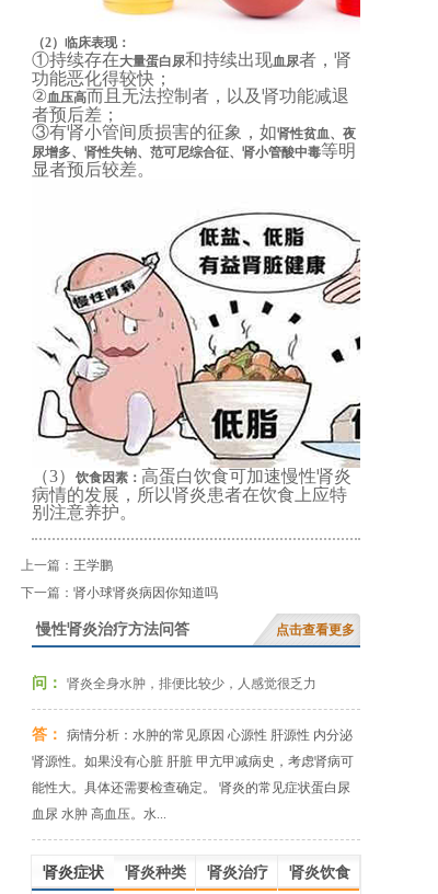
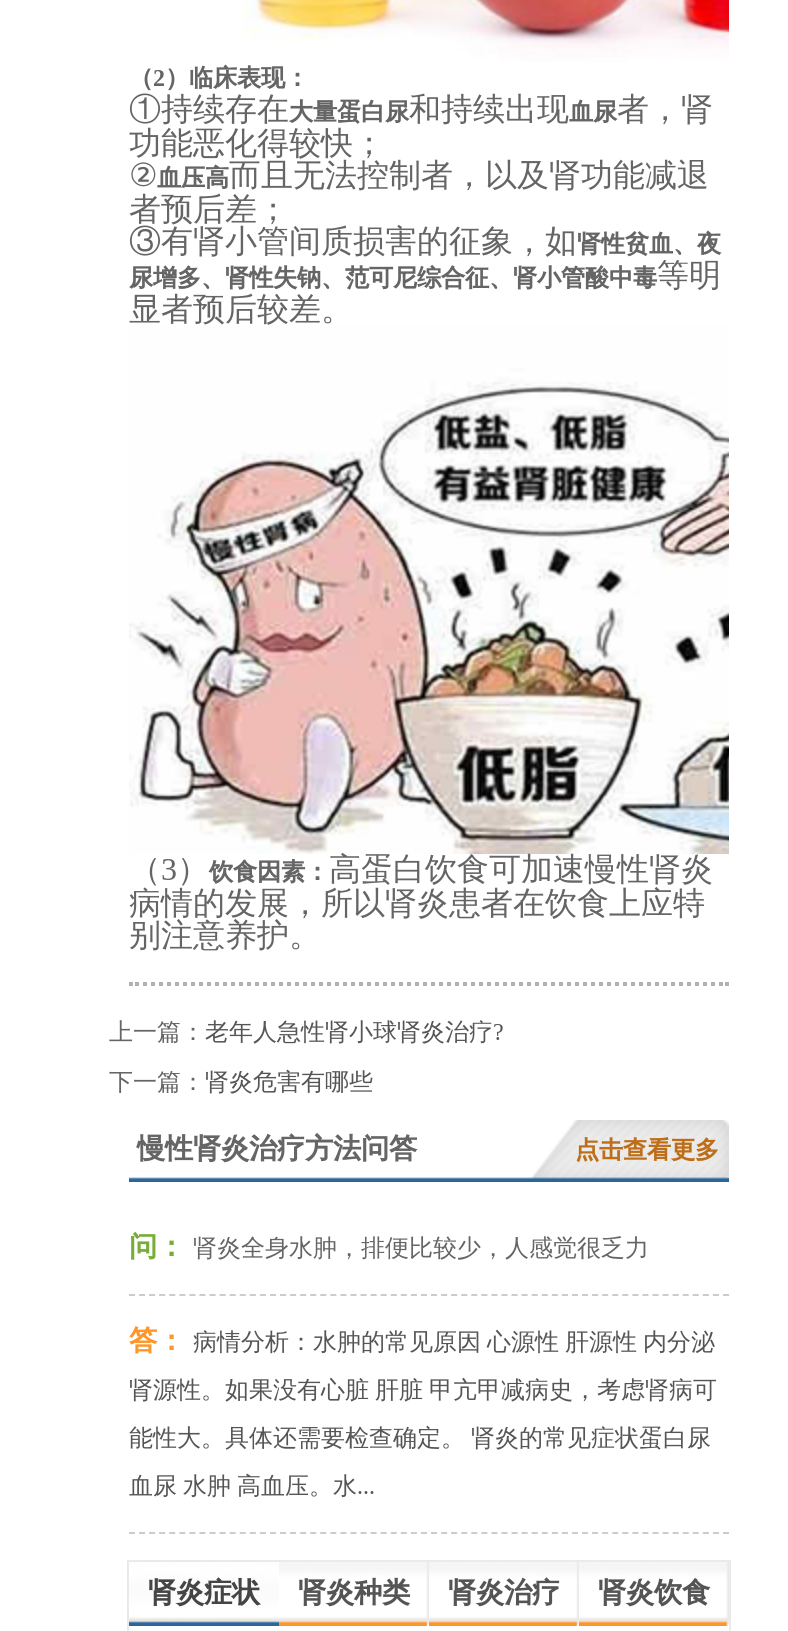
[21,558,113,573] 上一篇：王学鹏 -> [109,1018,503,1046] 上一篇：老年人急性肾小球肾炎治疗?
[21,585,218,600] 下一篇：肾小球肾炎病因你知道吗 -> [109,1068,373,1096] 下一篇：肾炎危害有哪些

